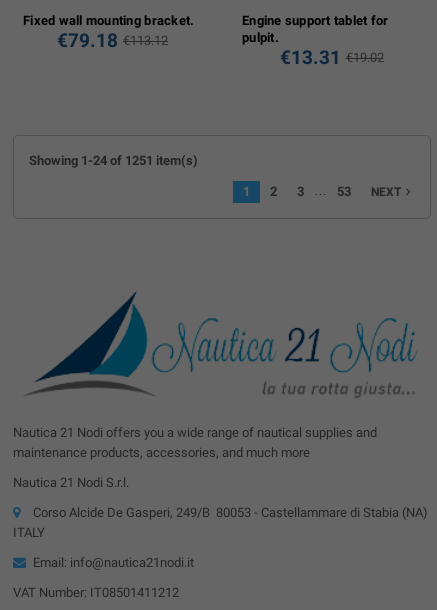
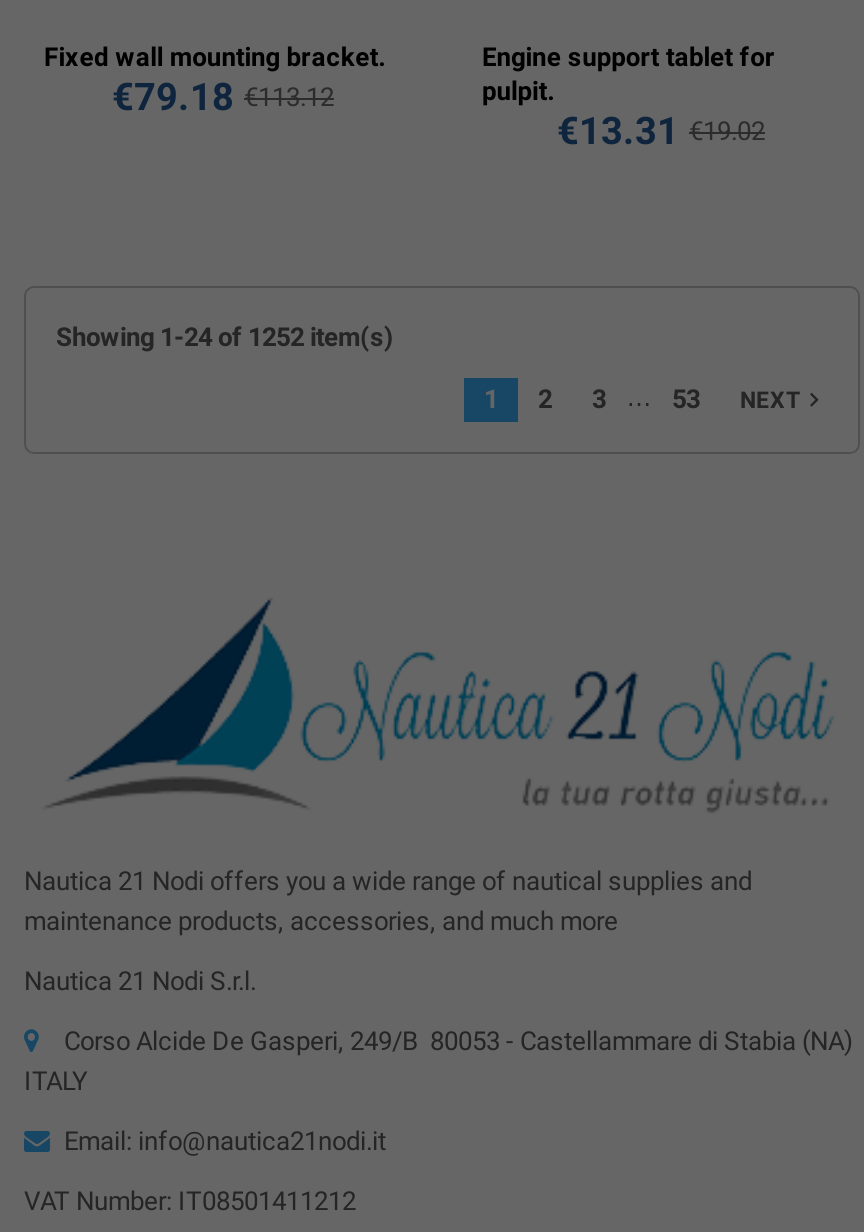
[29,153,198,168] Showing 1-24 of 1251 item(s) -> [56,322,394,352] Showing 1-24 of 1252 item(s)

